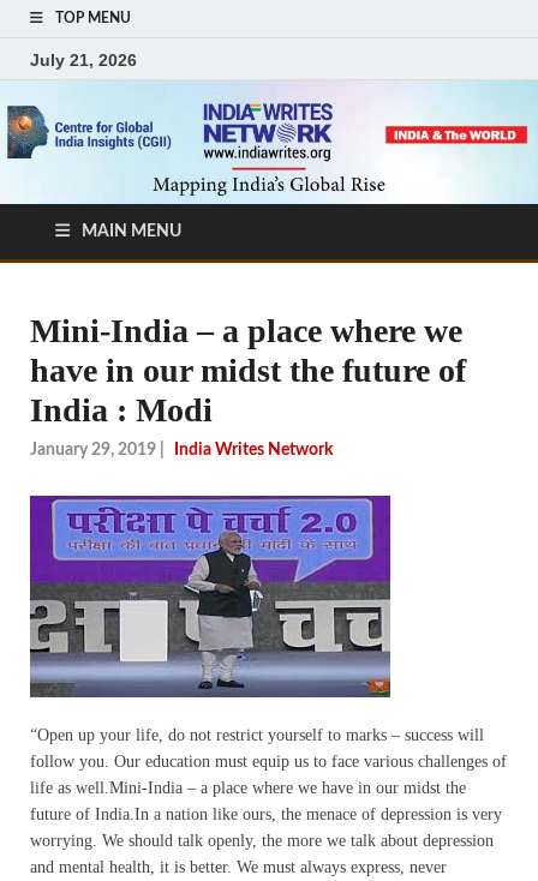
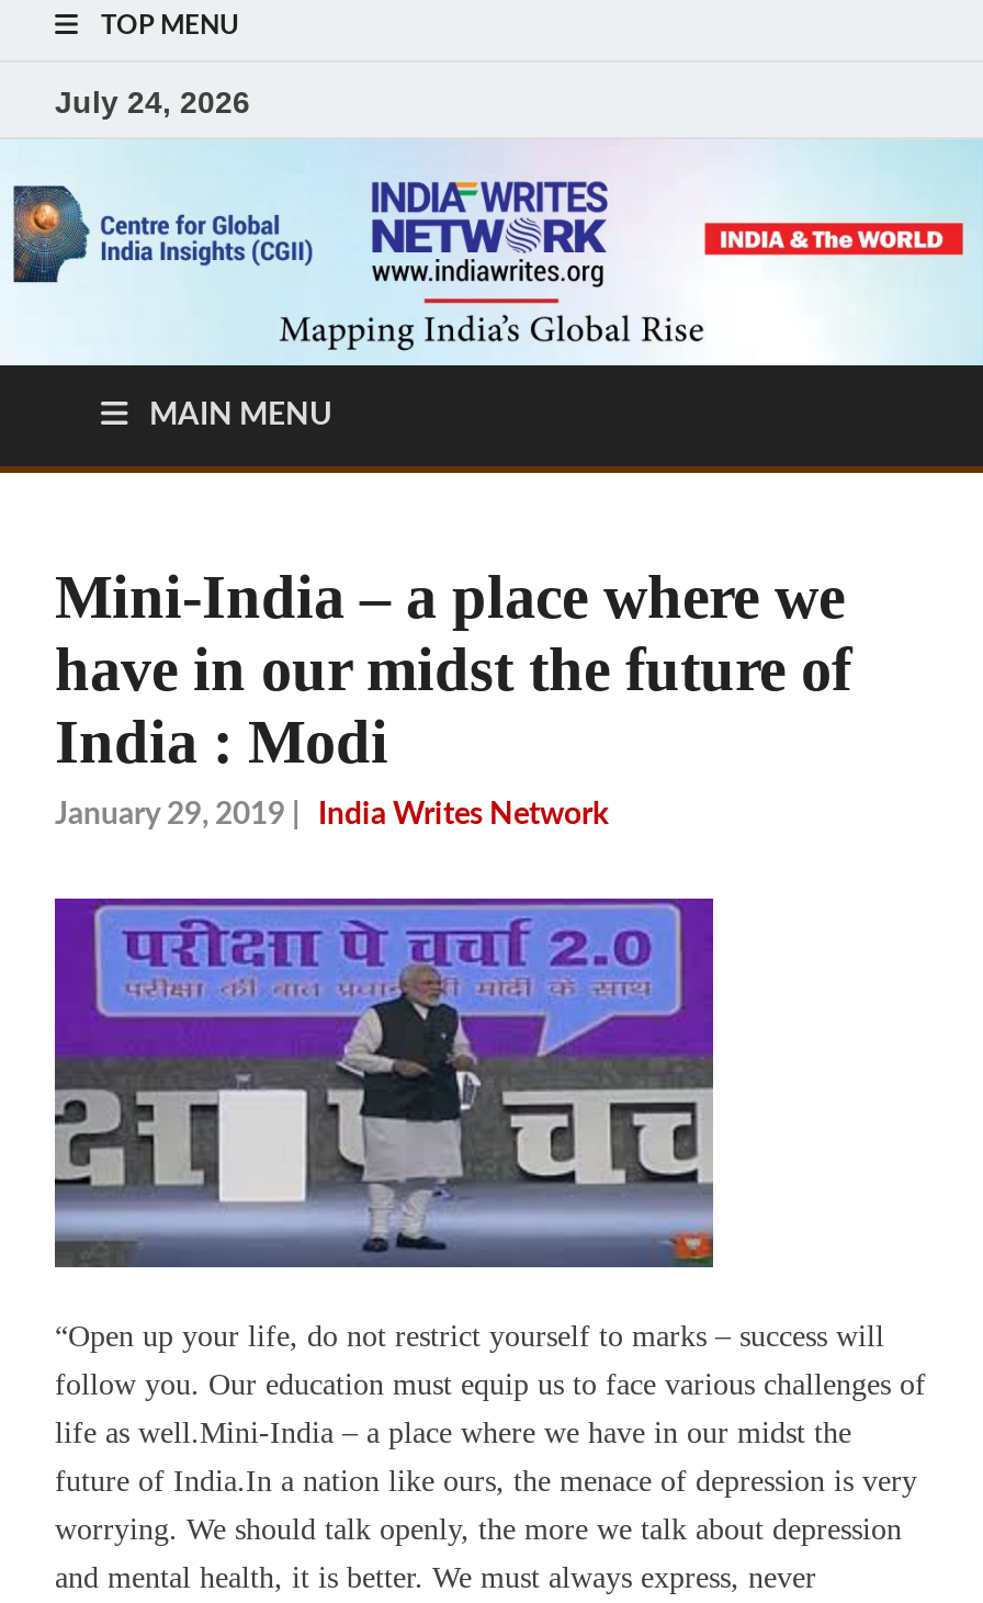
[30,50,137,69] July 21, 2026 -> [55,83,250,118] July 24, 2026

